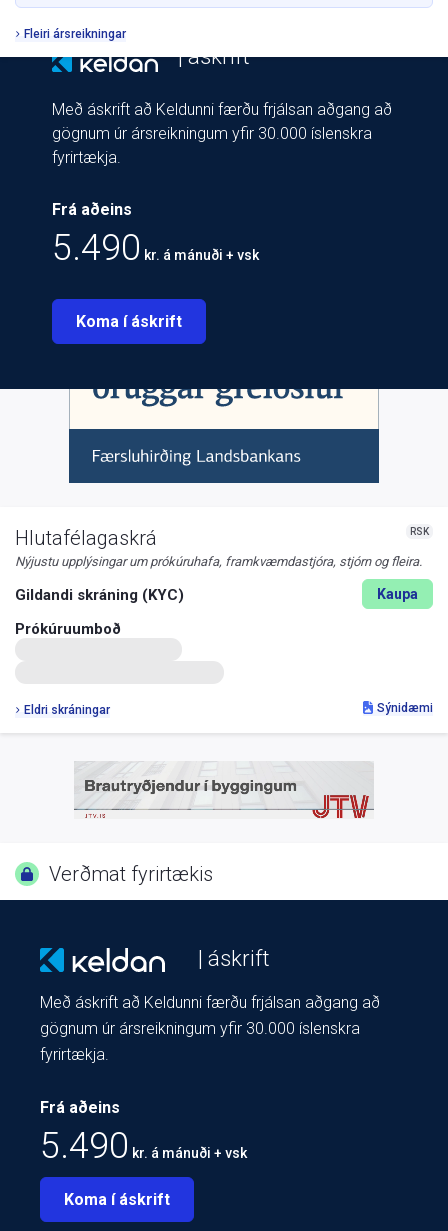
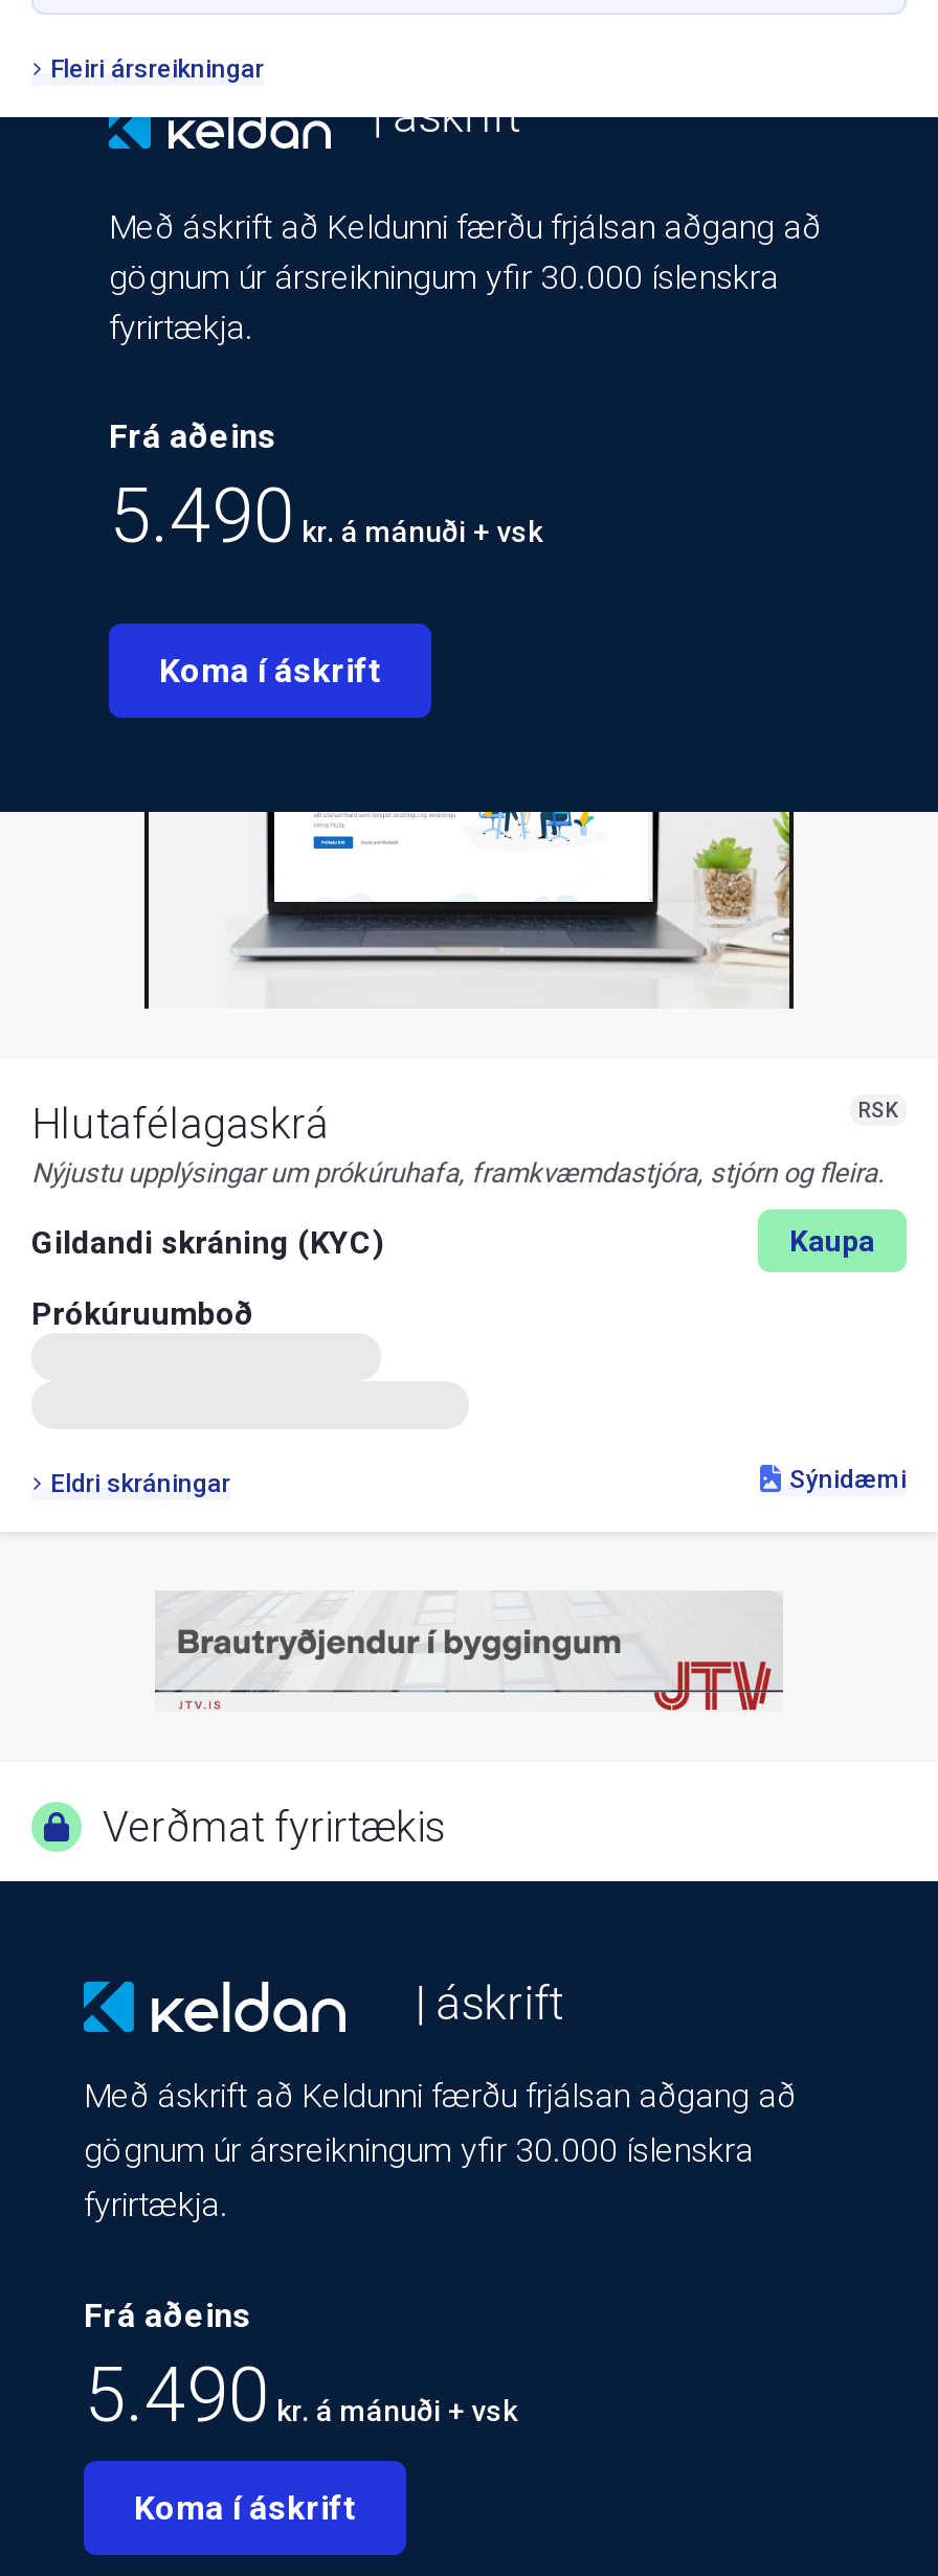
[68,388,380,484] [image] -> [142,810,796,1009] [image]

